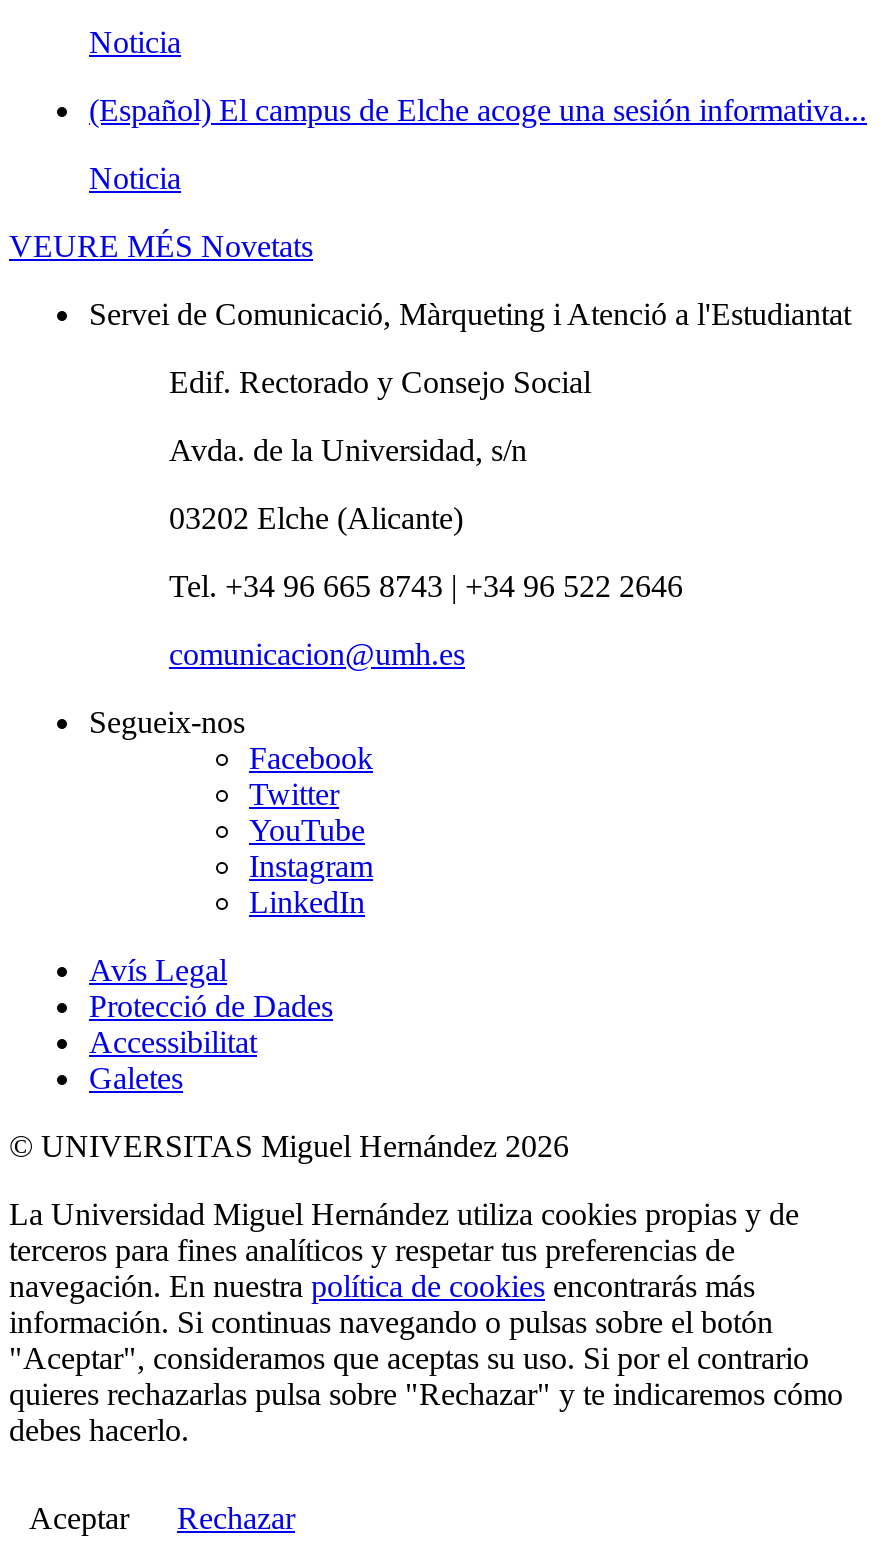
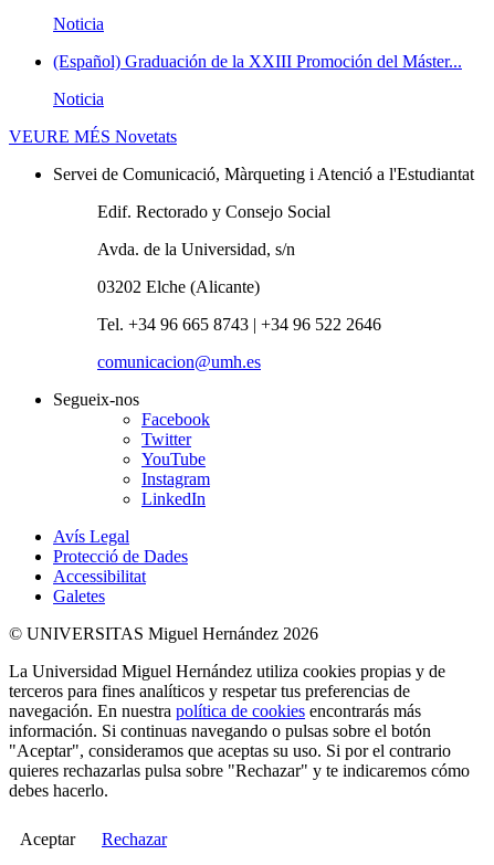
[89,93,867,127] (Español) El campus de Elche acoge una sesión informativa... -> [53,52,462,71] (Español) Graduación de la XXIII Promoción del Máster...

